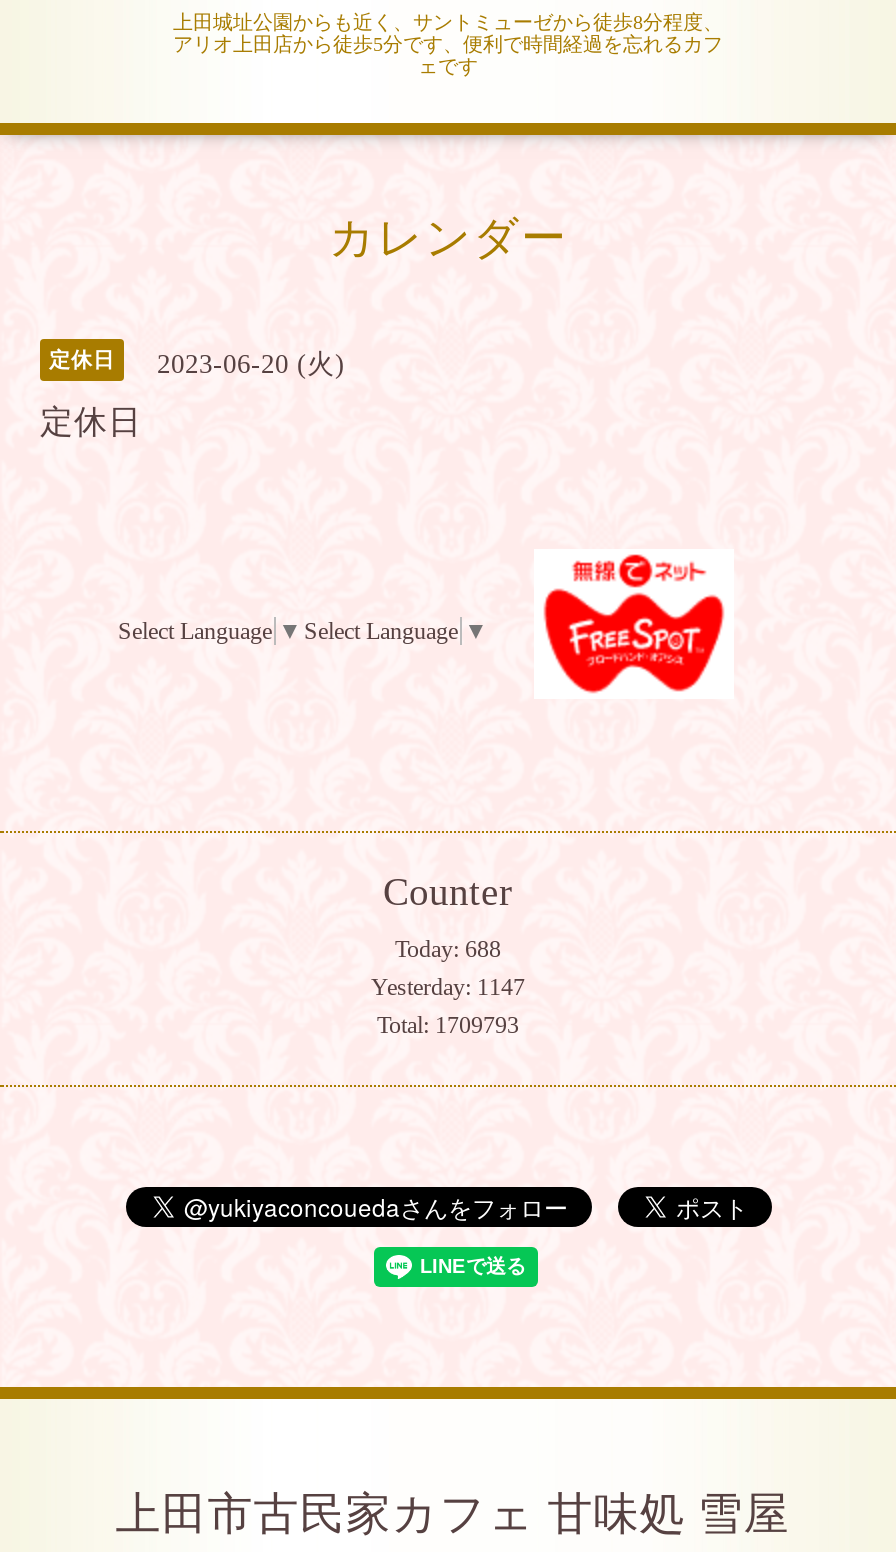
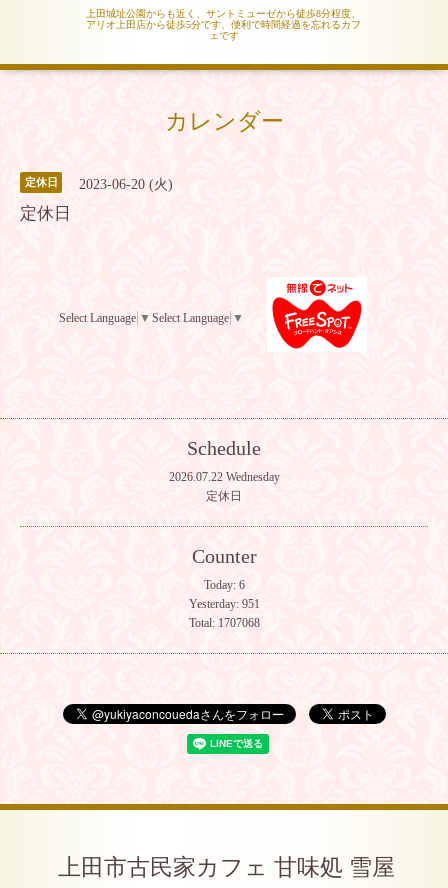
none -> [168,438,279,503] Schedule | 2026.07.22 Wednesday | 定休日
[395,935,501,963] Today: 688 -> [203,578,244,592] Today: 6
[371,973,525,1001] Yesterday: 1147 -> [188,597,259,611] Yesterday: 951
[377,1011,519,1039] Total: 1709793 -> [188,616,259,630] Total: 1707068

